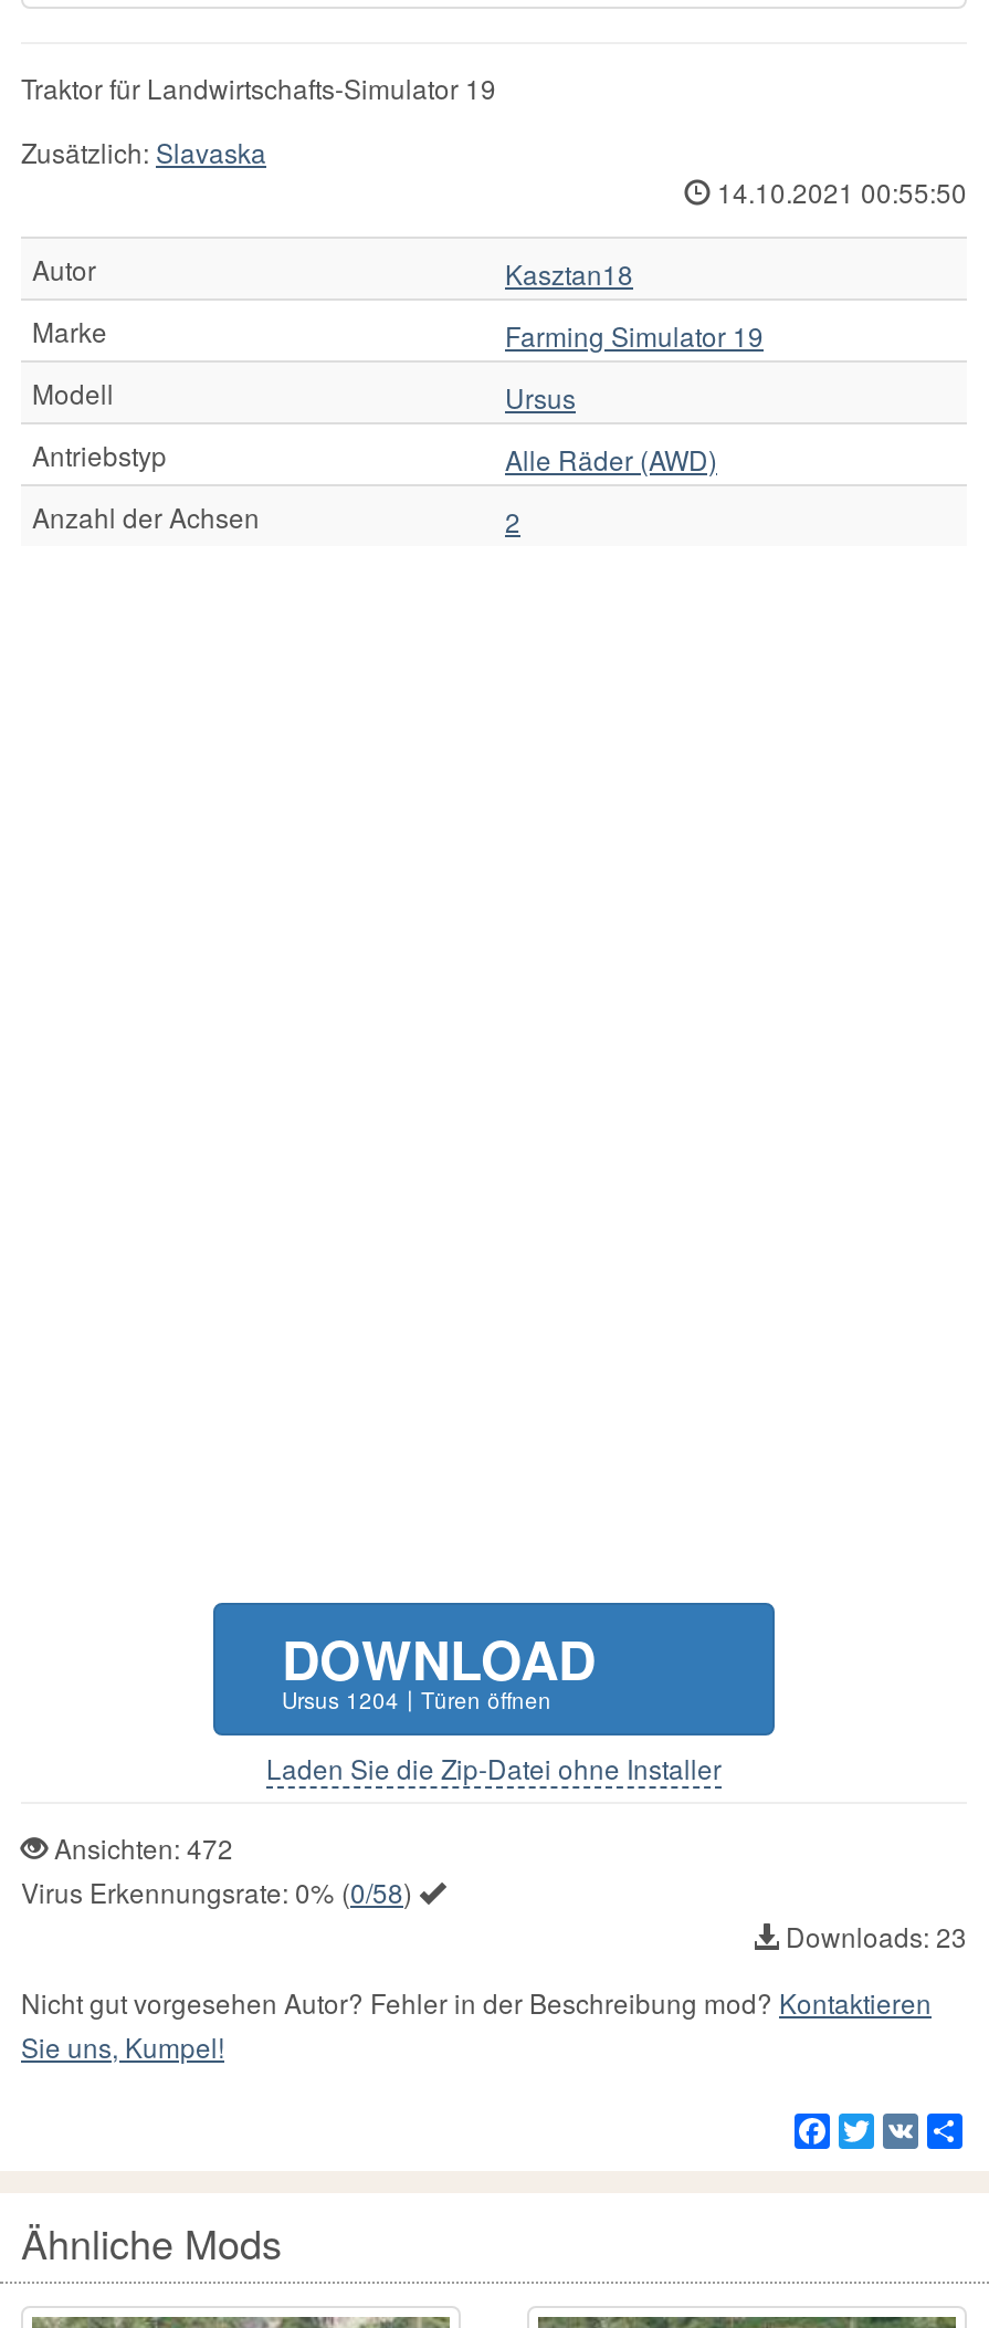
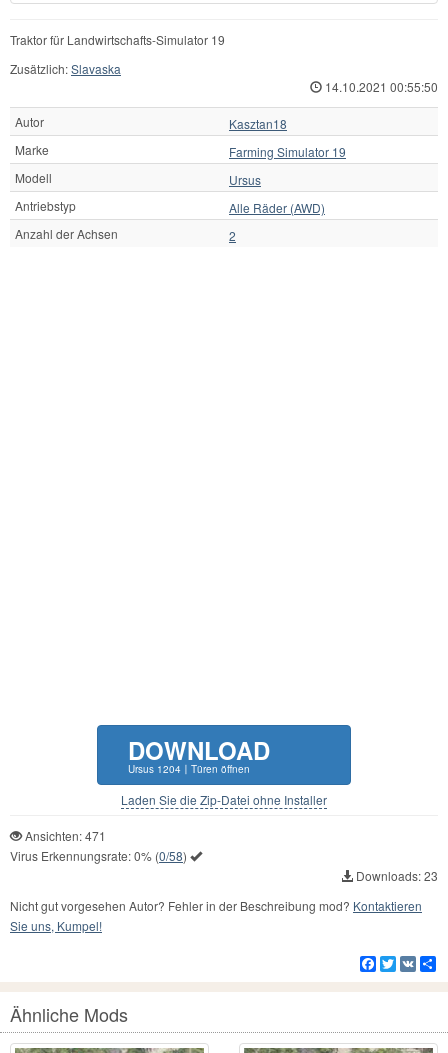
[48,1828,233,1865] Ansichten: 472 -> [22,827,106,844] Ansichten: 471

